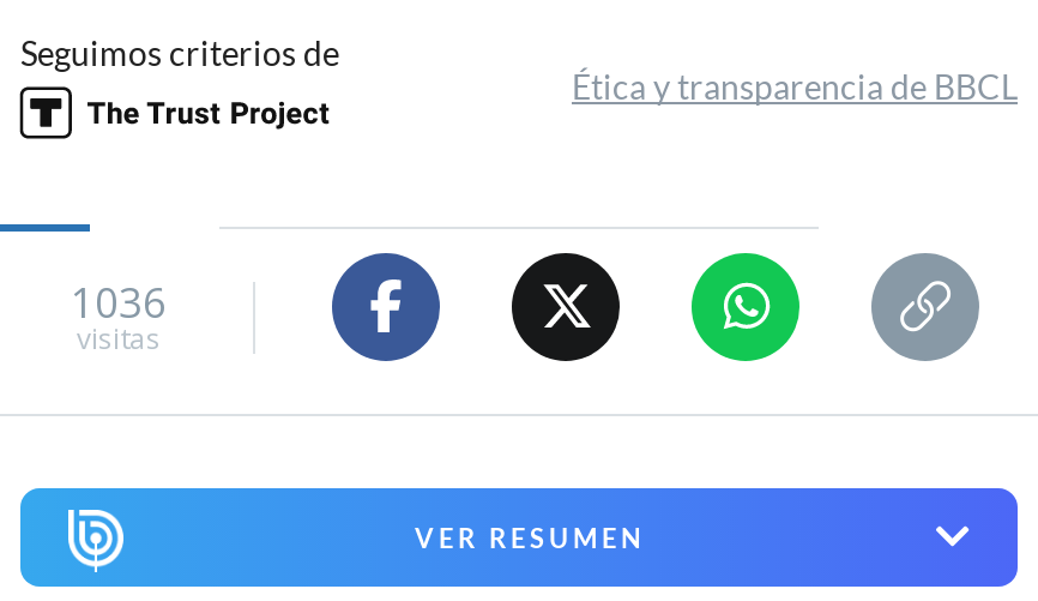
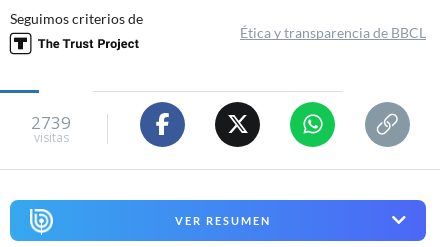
[71,276,167,331] 1036 -> [31,111,71,134] 2739

